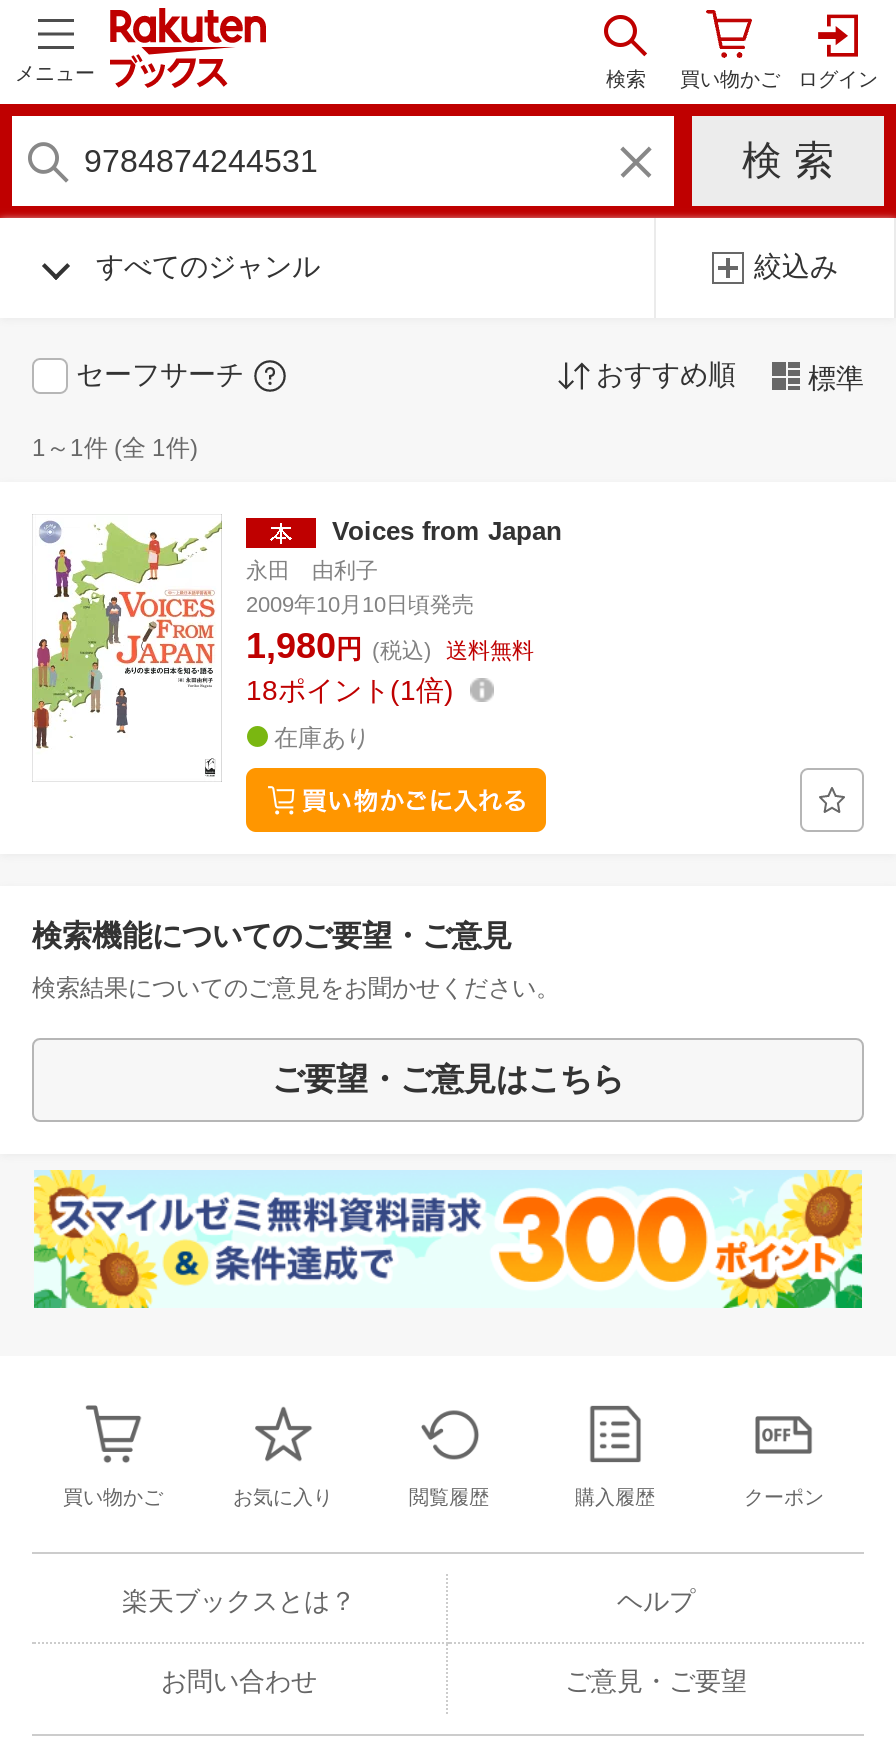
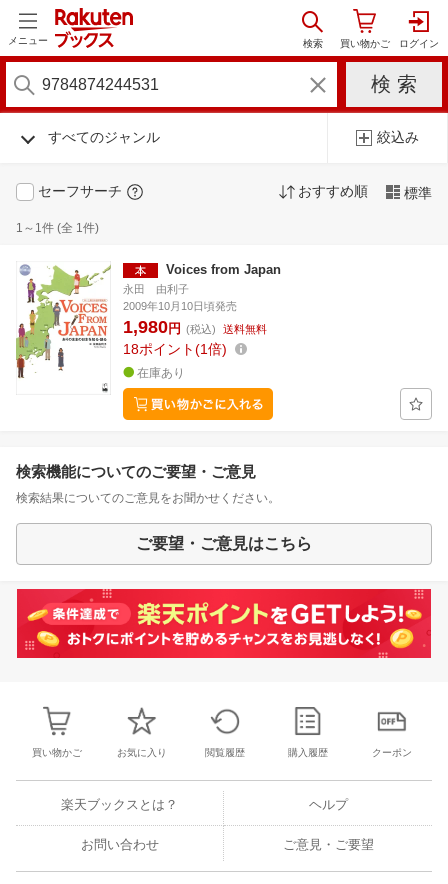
[32,1168,864,1310] [image] -> [16,588,432,659] [image]

